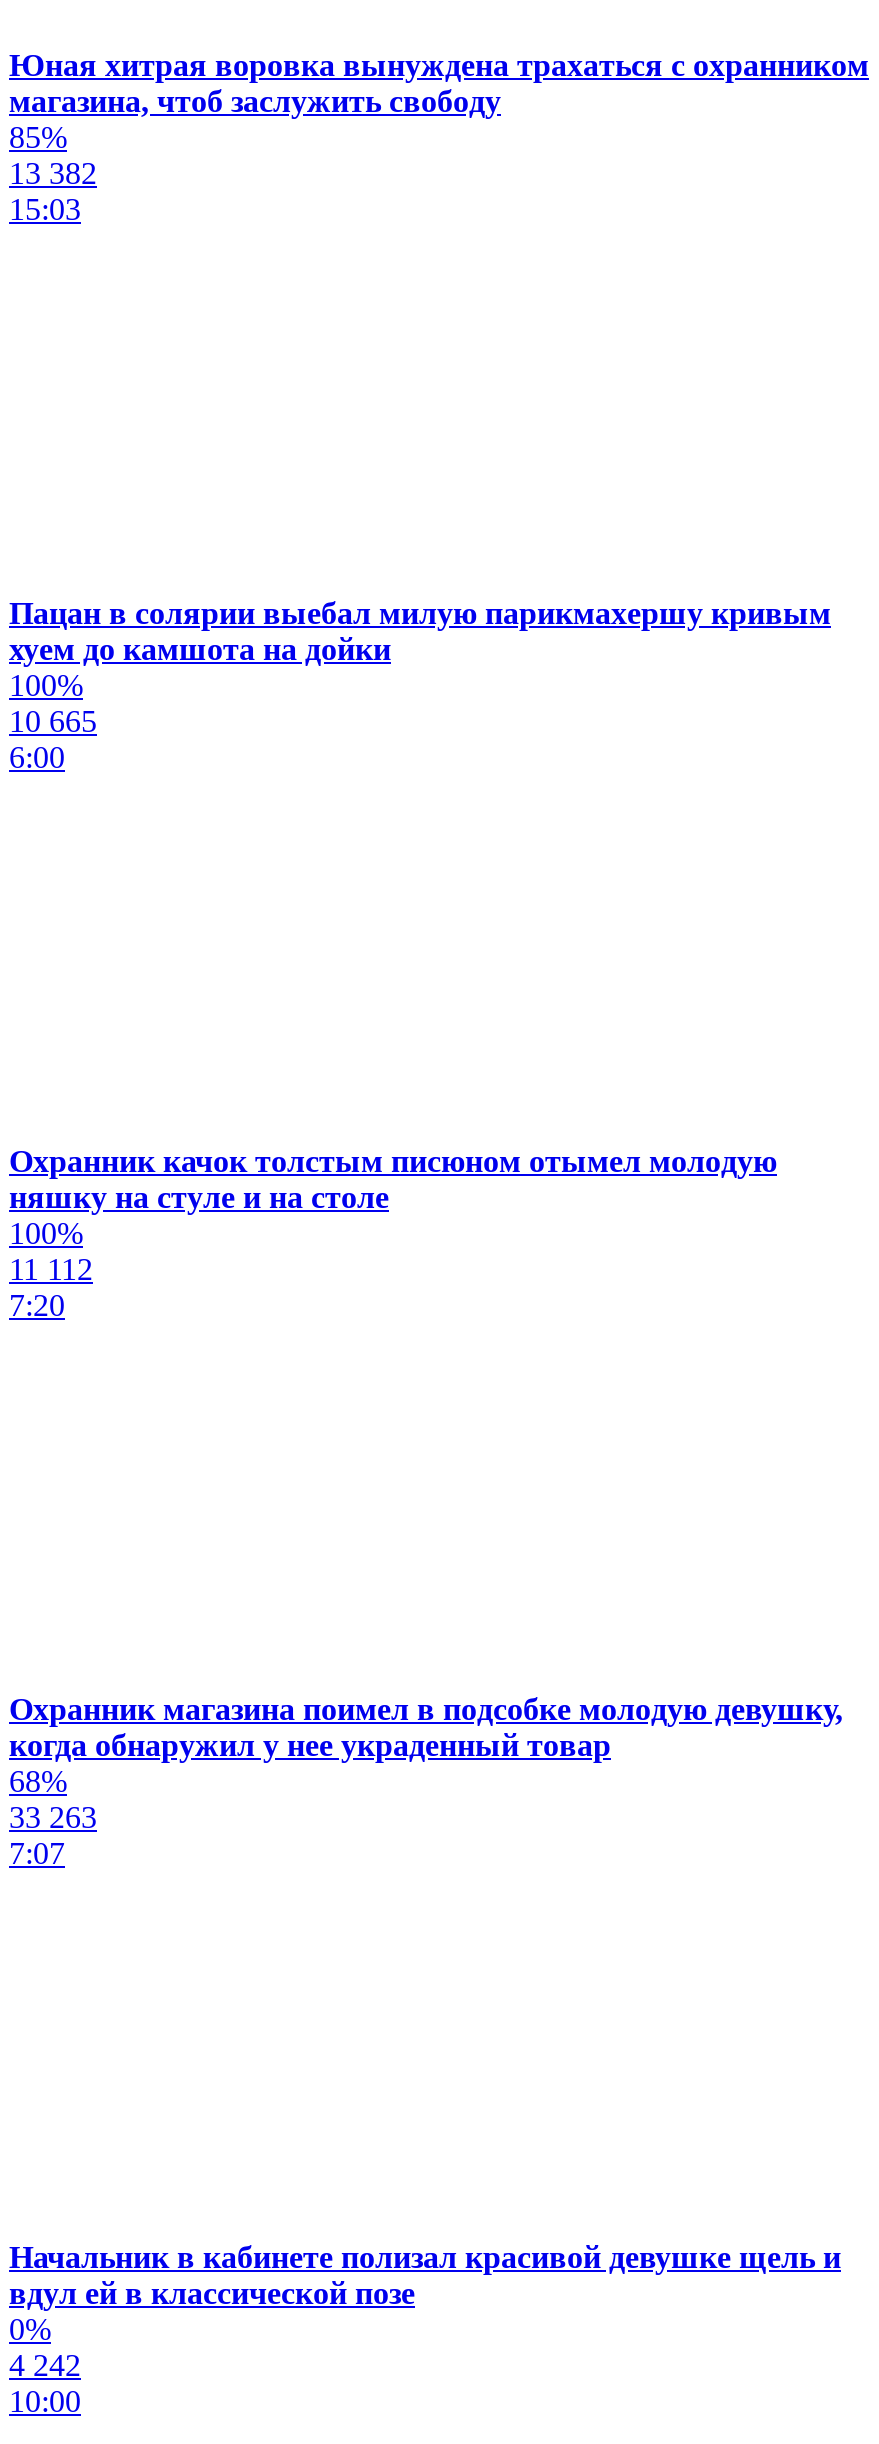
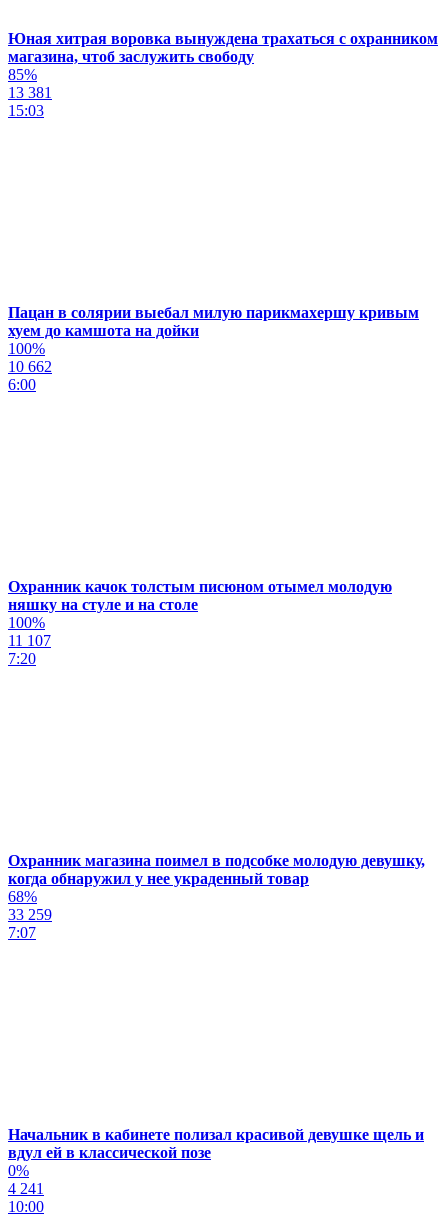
[9,156,97,190] 13 382 -> [8,84,52,101] 13 381
[9,704,97,738] 10 665 -> [8,358,52,375] 10 662
[9,1252,93,1286] 11 112 -> [8,632,51,649] 11 107
[9,1800,97,1834] 33 263 -> [8,906,52,923] 33 259
[9,2348,81,2382] 4 242 -> [8,1180,44,1197] 4 241

